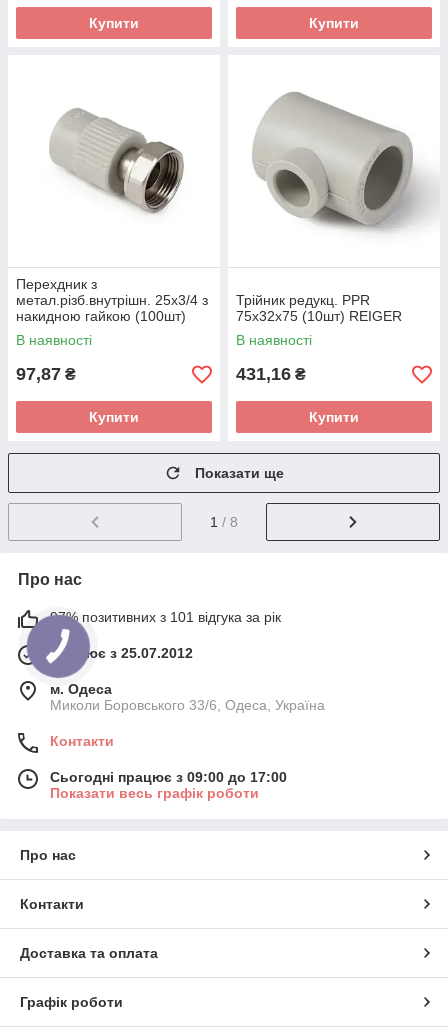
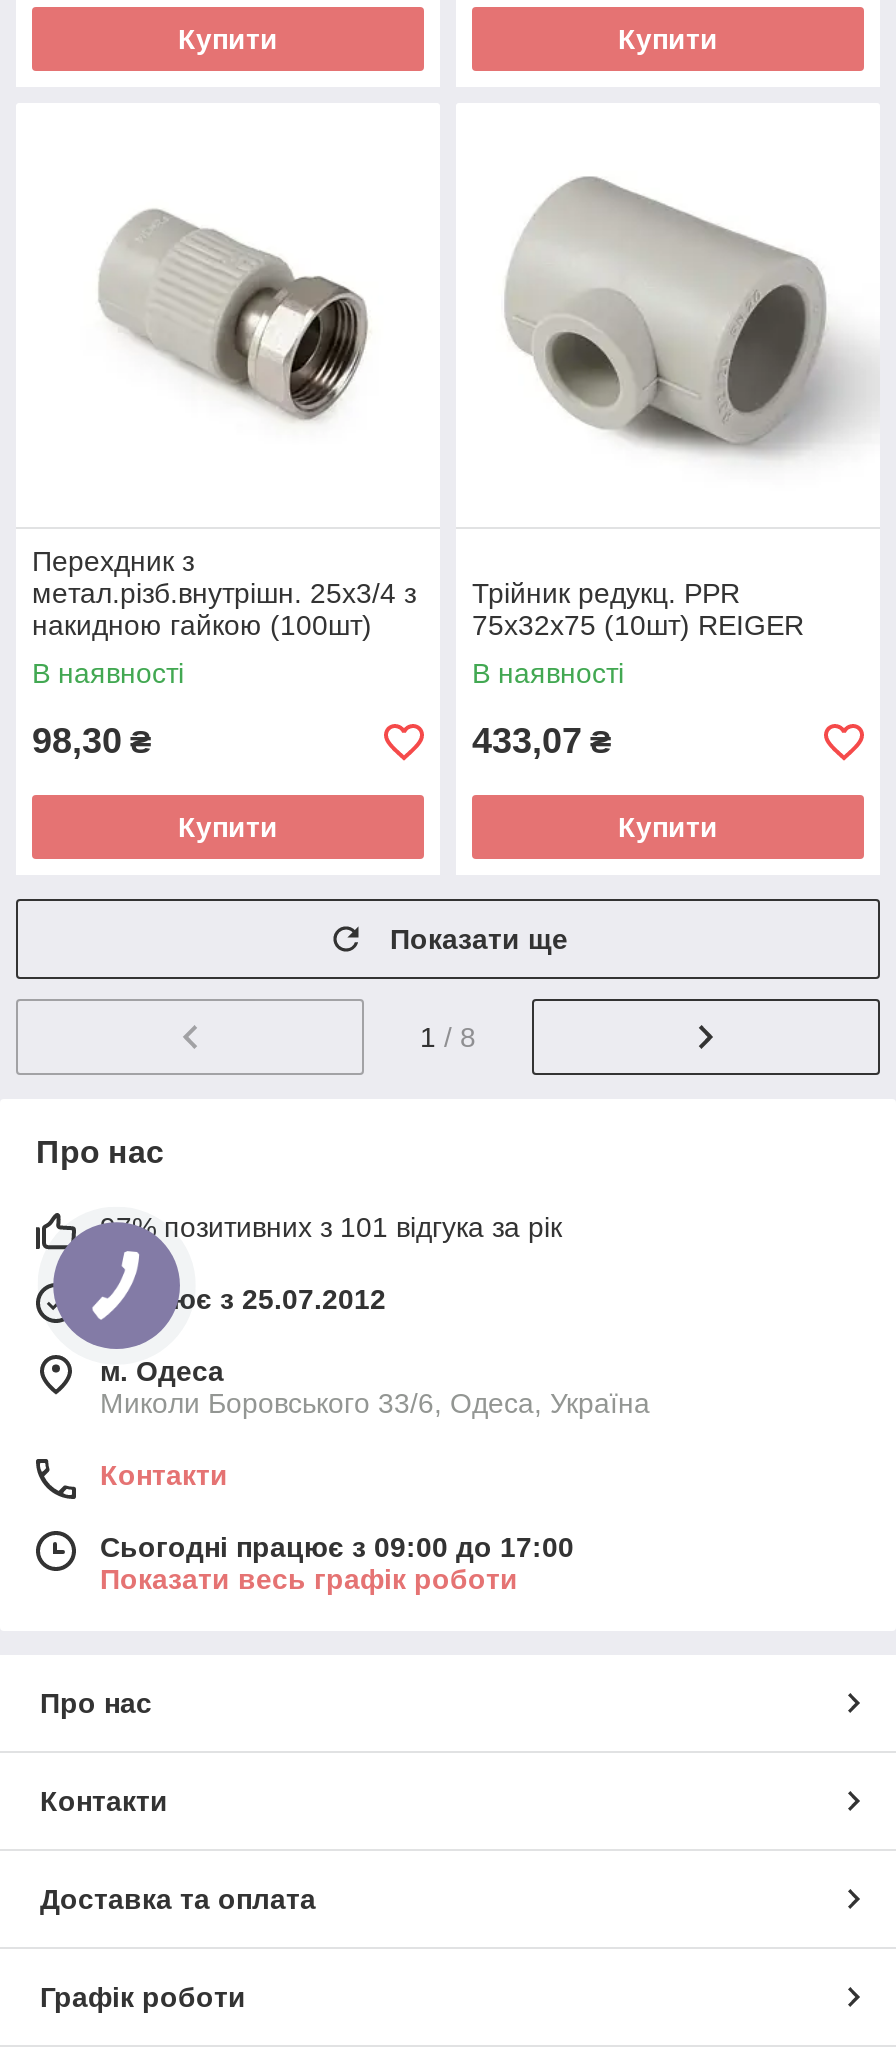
[16,364,76,384] 97,87 ₴ -> [32,721,152,761] 98,30 ₴
[236,364,306,384] 431,16 ₴ -> [472,721,612,761] 433,07 ₴

